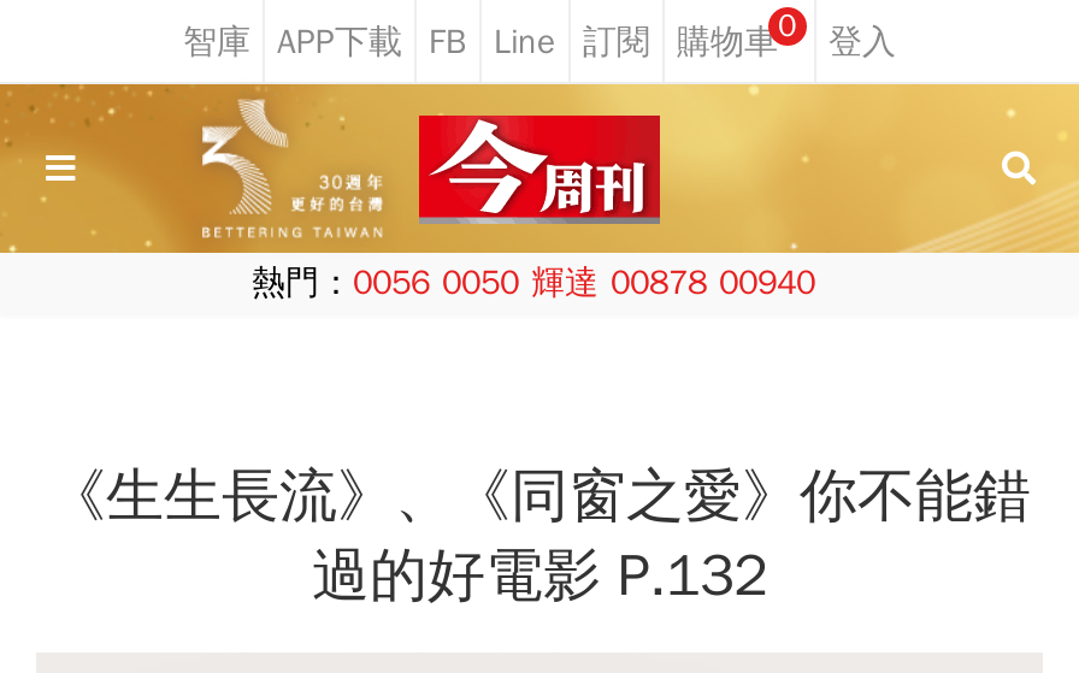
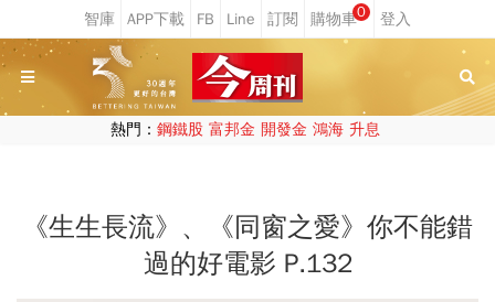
[252,262,815,303] 熱門：0056 0050 輝達 00878 00940 -> [110,120,380,139] 熱門：鋼鐵股 富邦金 開發金 鴻海 升息

